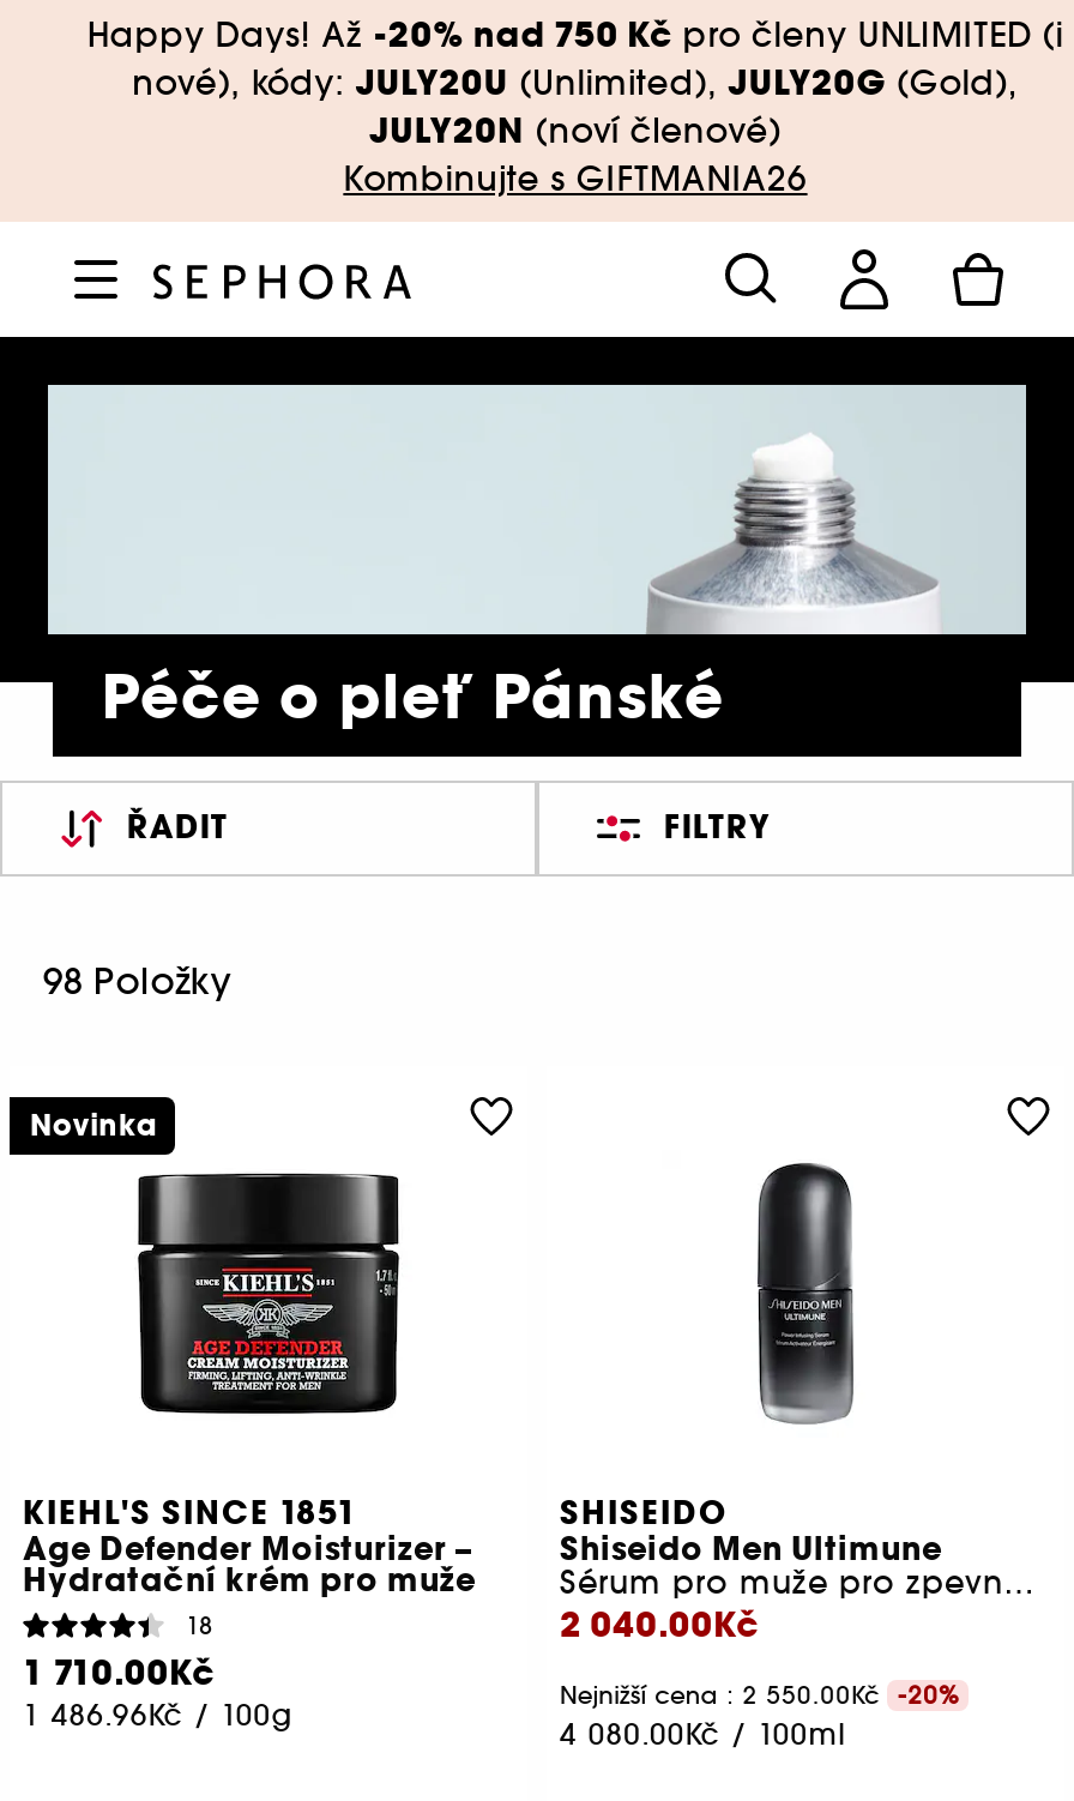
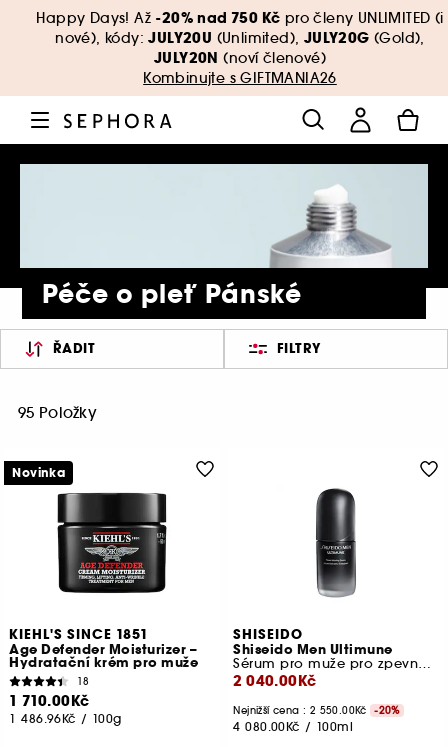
[43,958,233,1004] 98 Položky -> [18,403,97,422] 95 Položky

